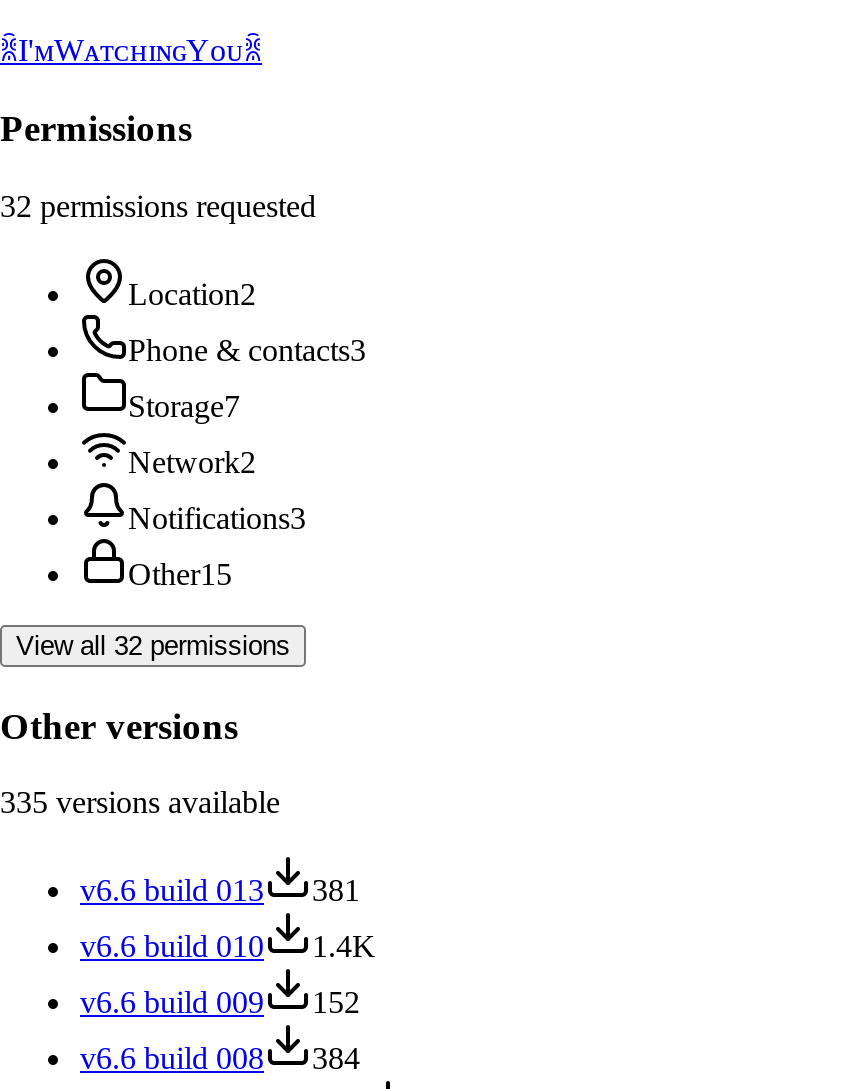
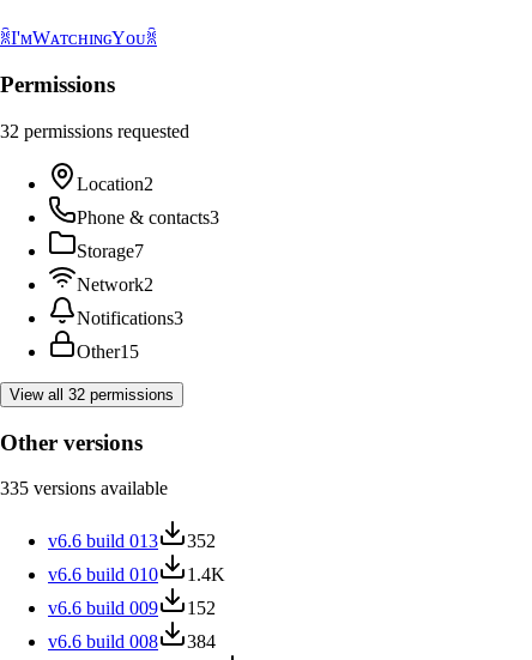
[80,874,360,908] v6.6 build 013 381 -> [48,531,216,551] v6.6 build 013 352

